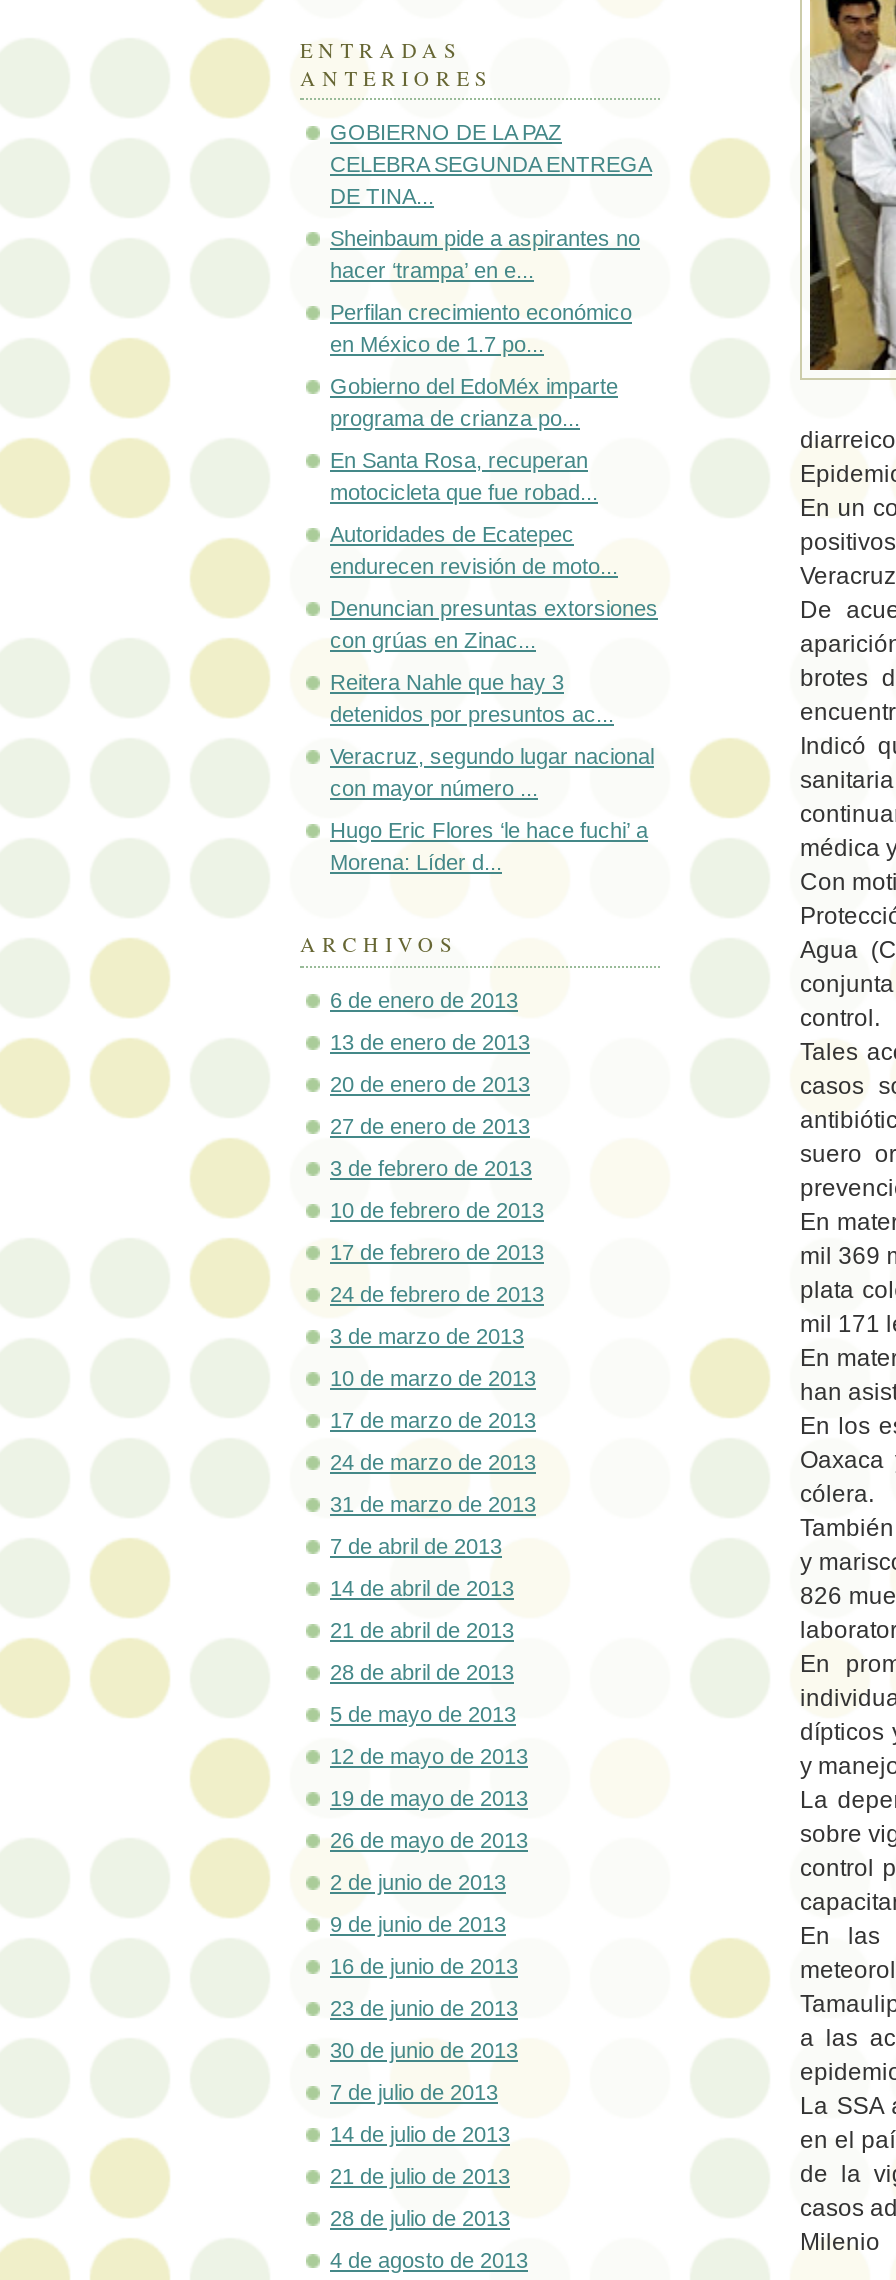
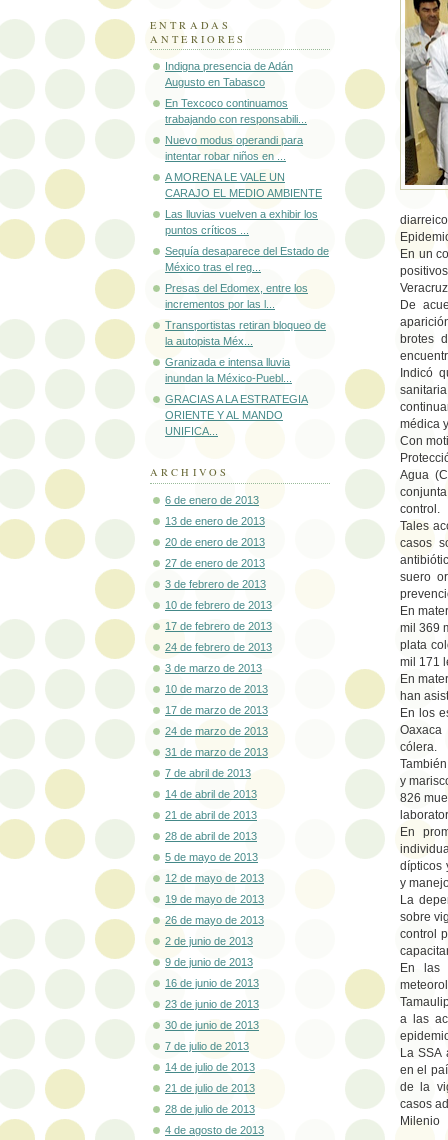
[330,120,652,208] GOBIERNO DE LA PAZ | CELEBRA SEGUNDA ENTREGA | DE TINA... -> [165,60,293,88] Indigna presencia de Adán | Augusto en Tabasco
[330,226,640,282] Sheinbaum pide a aspirantes no | hacer ‘trampa’ en e... -> [165,97,307,125] En Texcoco continuamos | trabajando con responsabili...
[330,300,632,356] Perfilan crecimiento económico | en México de 1.7 po... -> [165,134,303,162] Nuevo modus operandi para | intentar robar niños en ...
[330,374,618,430] Gobierno del EdoMéx imparte | programa de crianza po... -> [165,171,322,199] A MORENA LE VALE UN | CARAJO EL MEDIO AMBIENTE
[330,448,598,504] En Santa Rosa, recuperan | motocicleta que fue robad... -> [165,208,318,236] Las lluvias vuelven a exhibir los | puntos críticos ...
[330,522,618,578] Autoridades de Ecatepec | endurecen revisión de moto... -> [165,245,329,273] Sequía desaparece del Estado de | México tras el reg...
[330,596,658,652] Denuncian presuntas extorsiones | con grúas en Zinac... -> [165,282,308,310] Presas del Edomex, entre los | incrementos por las l...
[330,670,614,726] Reitera Nahle que hay 3 | detenidos por presuntos ac... -> [165,319,326,347] Transportistas retiran bloqueo de | la autopista Méx...
[330,744,654,800] Veracruz, segundo lugar nacional | con mayor número ... -> [165,356,292,384] Granizada e intensa lluvia | inundan la México-Puebl...
[330,818,648,874] Hugo Eric Flores ‘le hace fuchi’ a | Morena: Líder d... -> [165,393,308,437] GRACIAS A LA ESTRATEGIA | ORIENTE Y AL MANDO | UNIFICA...

